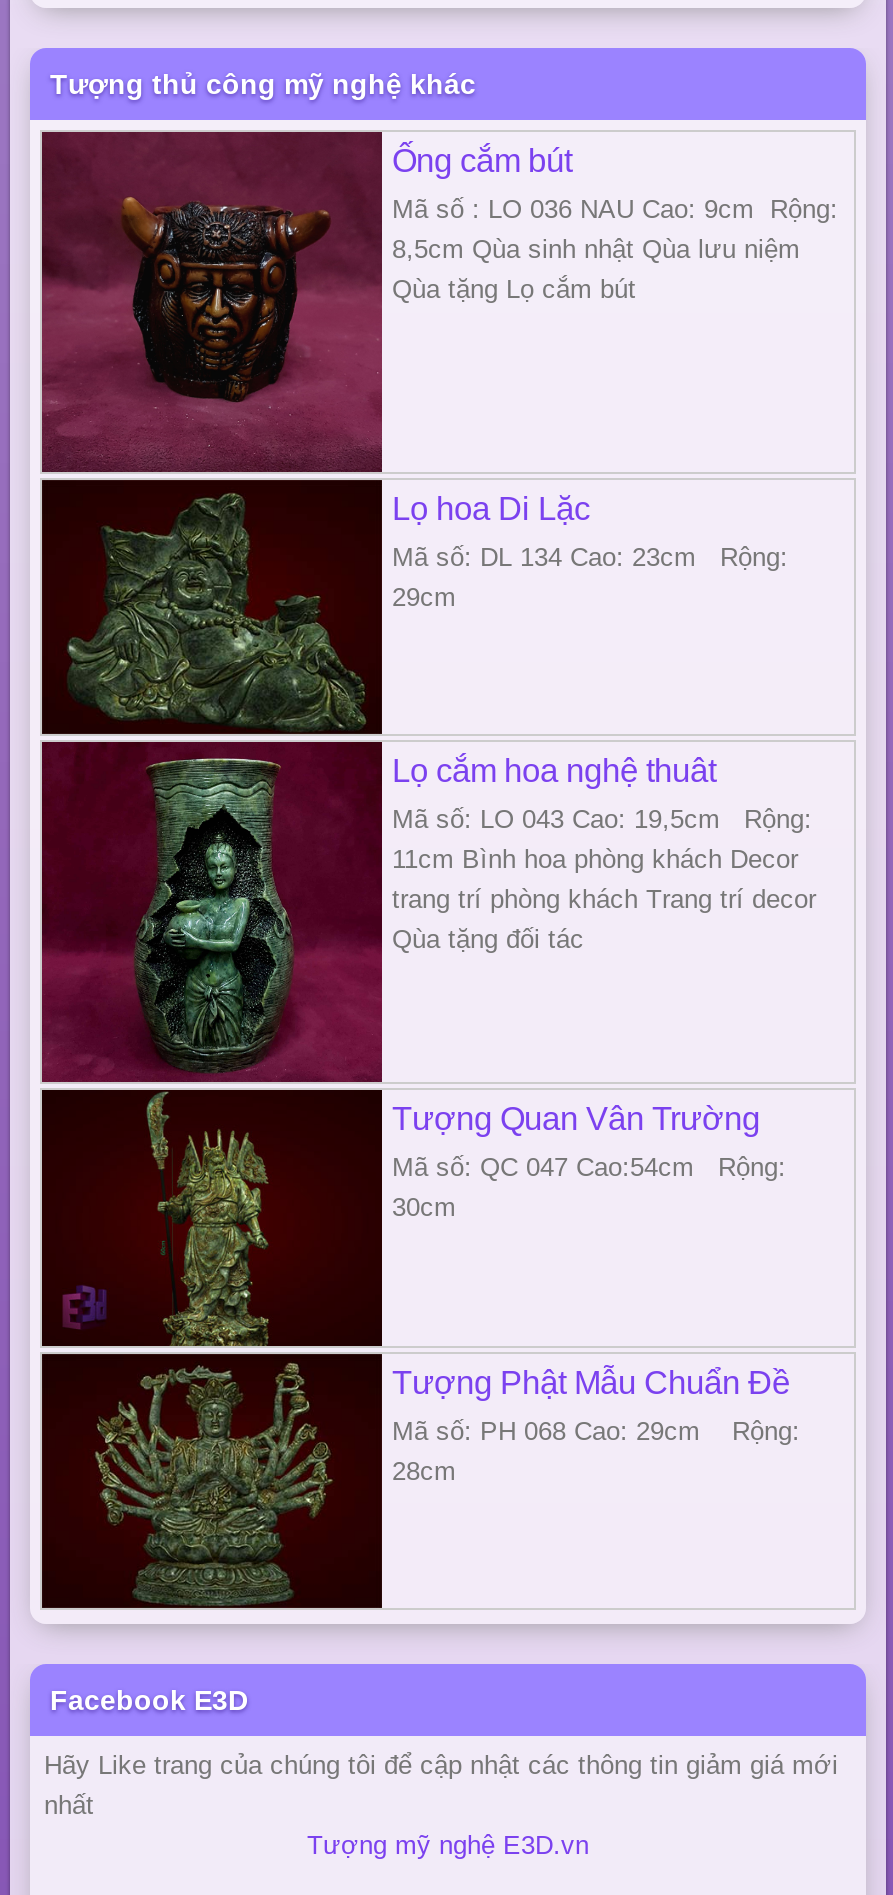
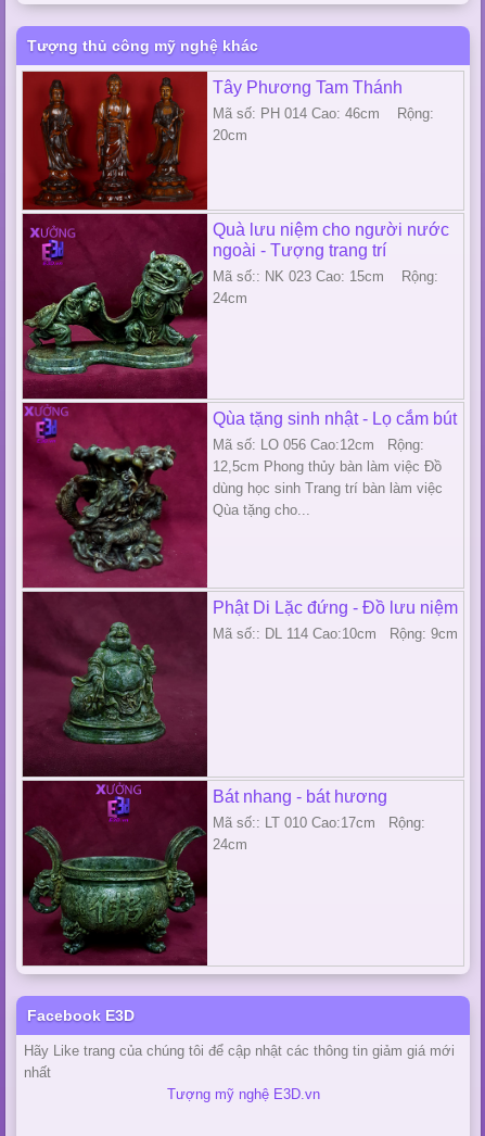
[42,132,838,1608] [image] | Ống cắm bút | Mã số : LO 036 NAU Cao: 9cm Rộng: | 8,5cm Qùa sinh nhật Qùa lưu niệm | Qùa tặng Lọ cắm bút -> [23,72,434,965] [image] | Tây Phương Tam Thánh | Mã số: PH 014 Cao: 46cm Rộng: | 20cm
[392,490,788,612] Lọ hoa Di Lặc | Mã số: DL 134 Cao: 23cm Rộng: | 29cm -> [213,220,449,306] Quà lưu niệm cho người nước | ngoài - Tượng trang trí | Mã số:: NK 023 Cao: 15cm Rộng: | 24cm
[392,752,816,954] Lọ cắm hoa nghệ thuât | Mã số: LO 043 Cao: 19,5cm Rộng: | 11cm Bình hoa phòng khách Decor | trang trí phòng khách Trang trí decor | Qùa tặng đối tác -> [213,409,457,518] Qùa tặng sinh nhật - Lọ cắm bút | Mã số: LO 056 Cao:12cm Rộng: | 12,5cm Phong thủy bàn làm việc Đồ | dùng học sinh Trang trí bàn làm việc | Qùa tặng cho...
[392,1100,786,1222] Tượng Quan Vân Trường | Mã số: QC 047 Cao:54cm Rộng: | 30cm -> [213,598,458,642] Phật Di Lặc đứng - Đồ lưu niệm | Mã số:: DL 114 Cao:10cm Rộng: 9cm
[392,1364,800,1486] Tượng Phật Mẫu Chuẩn Đề | Mã số: PH 068 Cao: 29cm Rộng: | 28cm -> [213,787,425,853] Bát nhang - bát hương | Mã số:: LT 010 Cao:17cm Rộng: | 24cm

